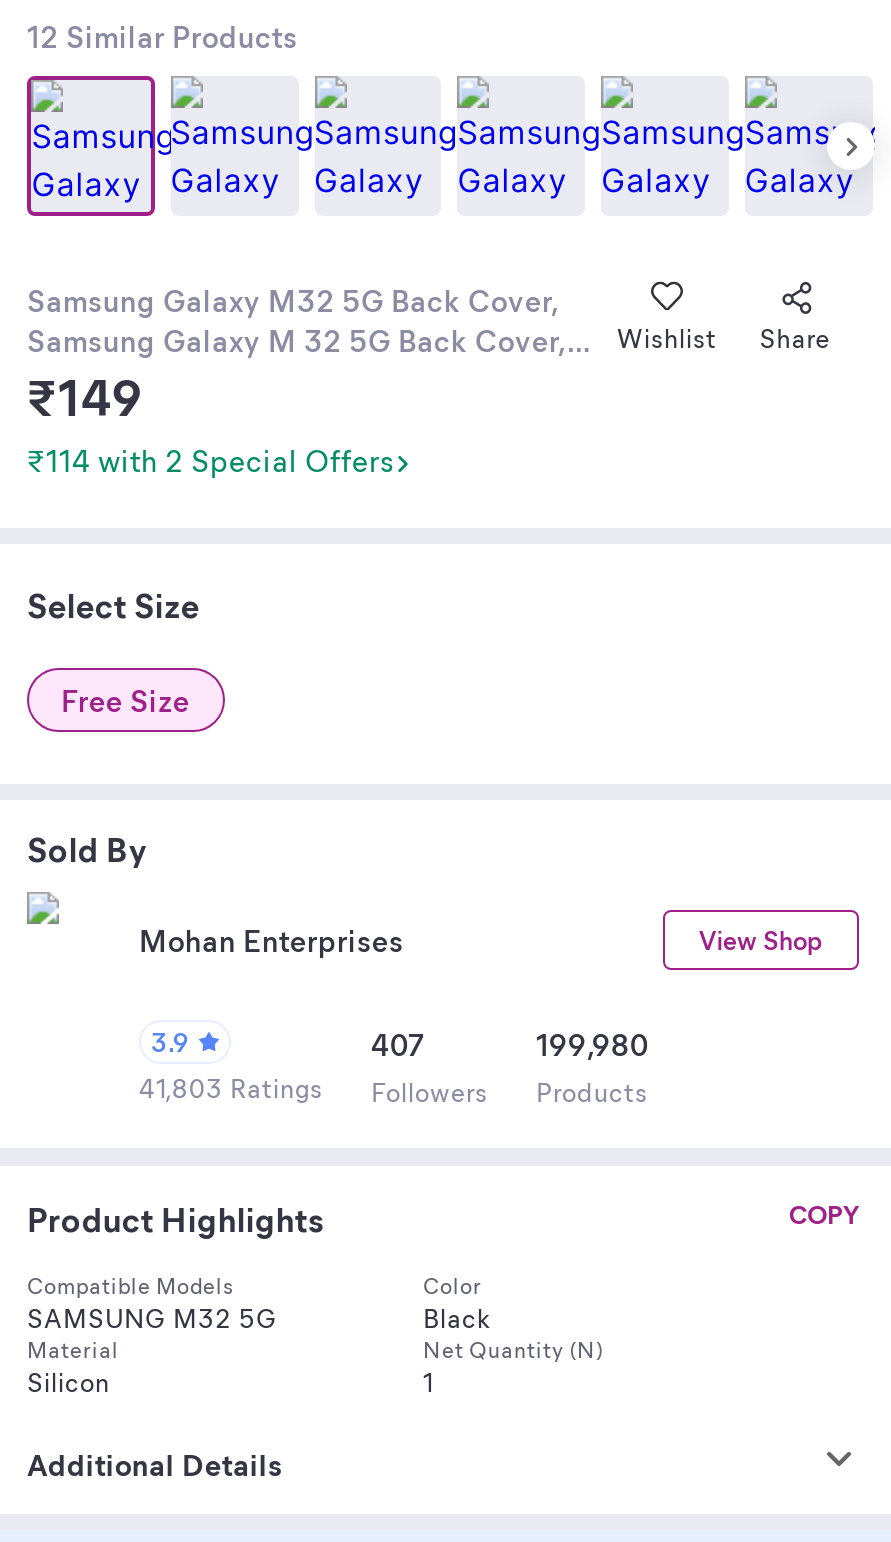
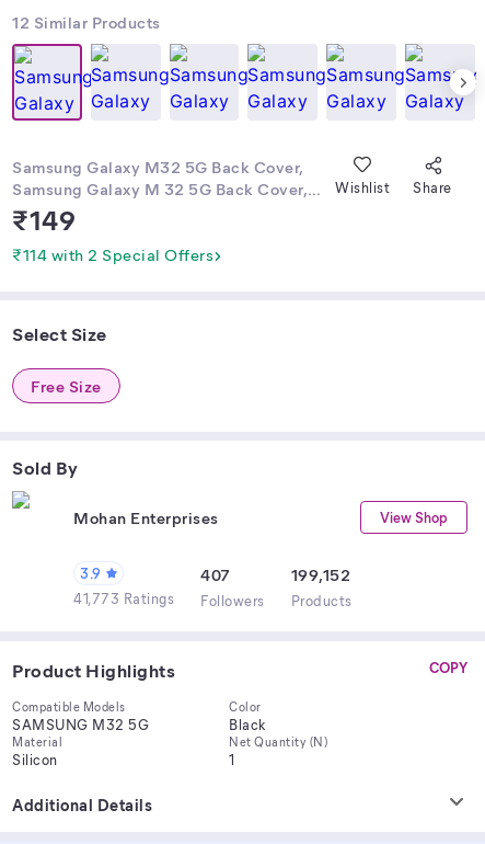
[536,1024,649,1064] 199,980 -> [291,563,350,585] 199,152
[139,1070,648,1108] 41,803 Ratings Followers Products -> [73,589,352,609] 41,773 Ratings Followers Products

